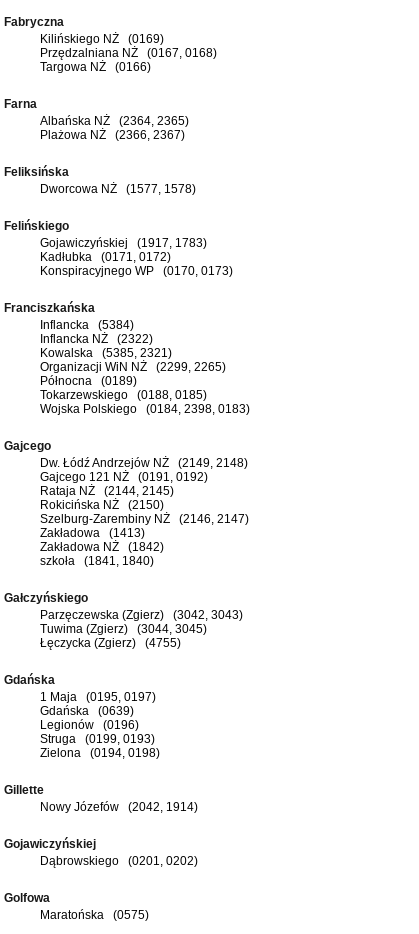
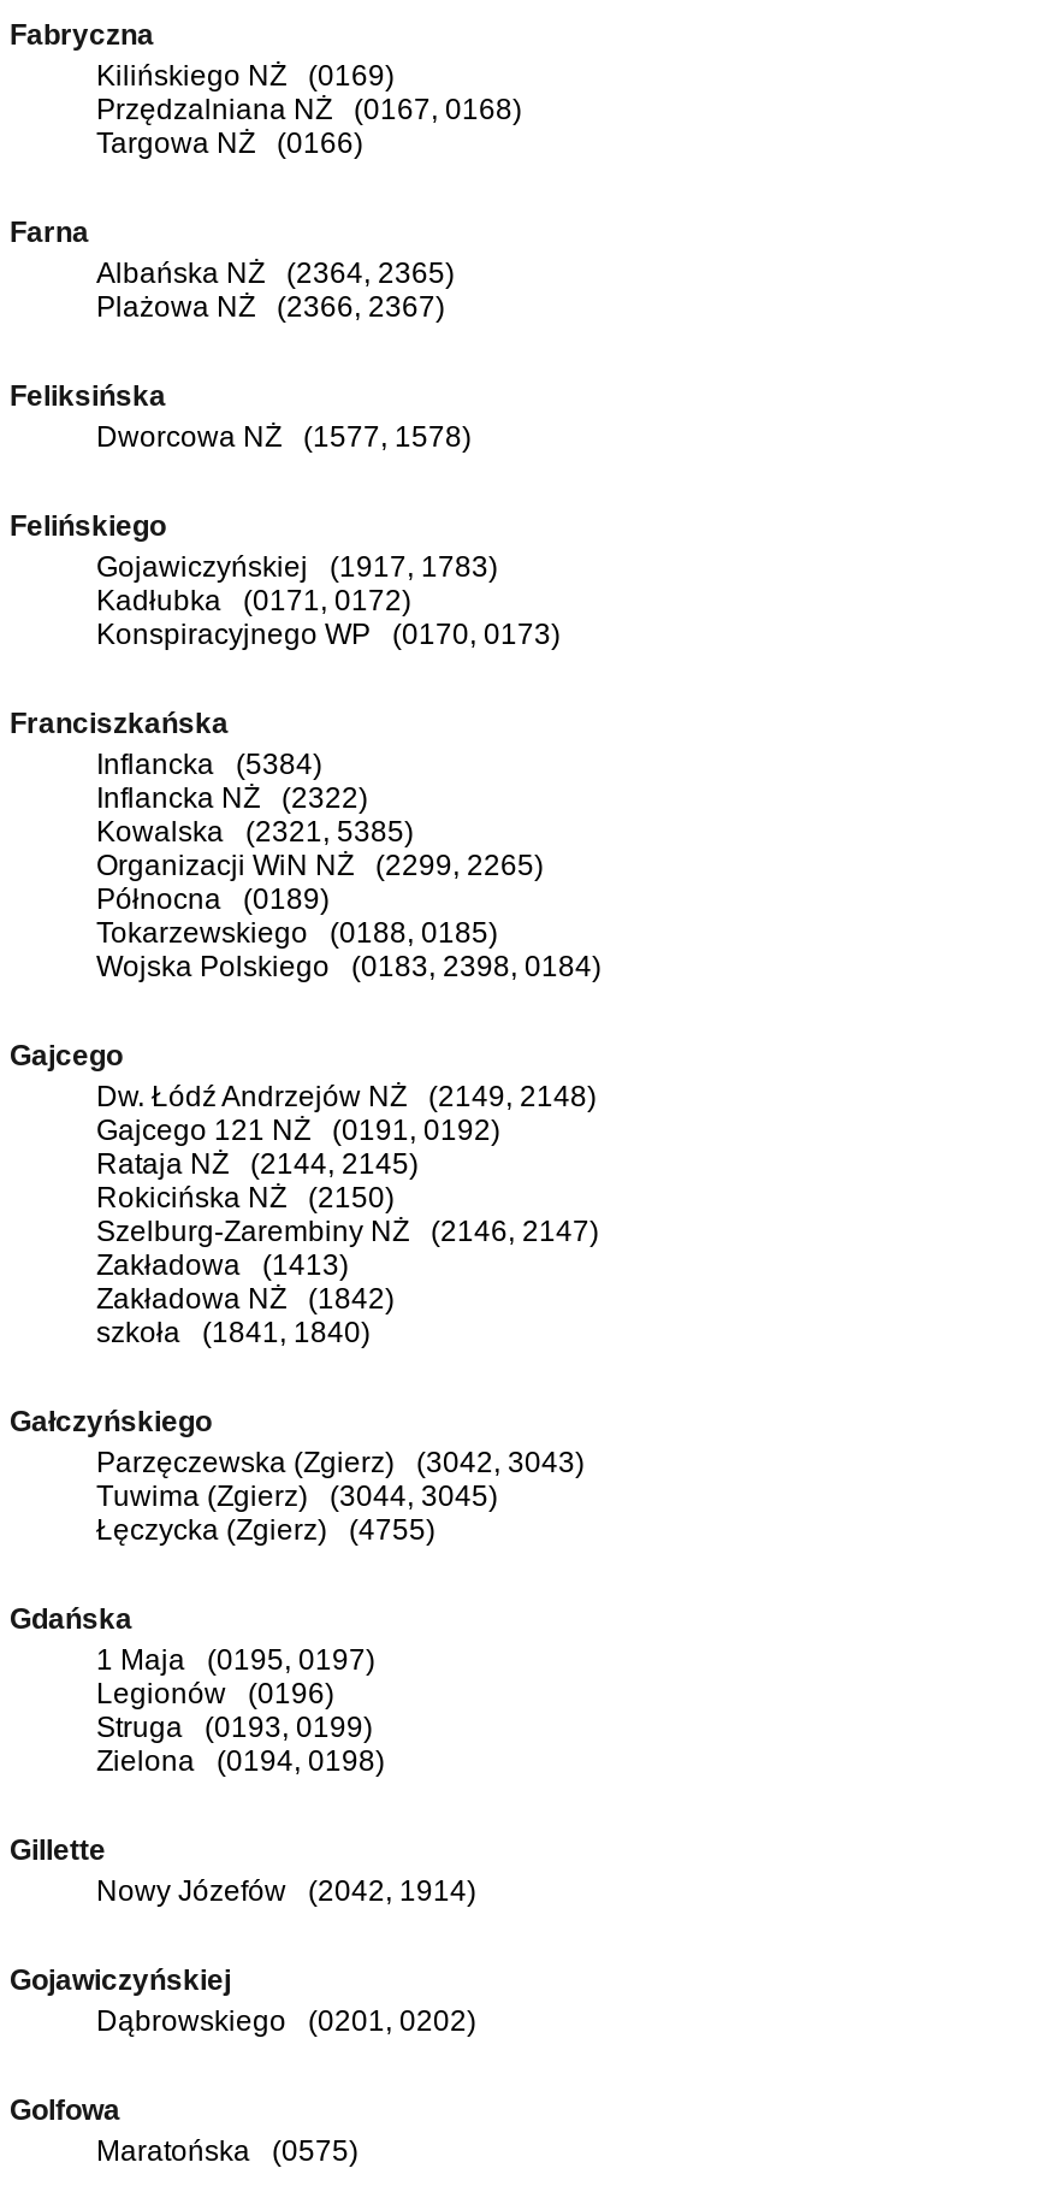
[40,346,172,360] Kowalska (5385, 2321) -> [96,814,414,848] Kowalska (2321, 5385)
[40,402,250,416] Wojska Polskiego (0184, 2398, 0183) -> [96,949,602,983] Wojska Polskiego (0183, 2398, 0184)
[40,704,134,718] Gdańska (0639) -> none
[40,732,155,746] Struga (0199, 0193) -> [96,1710,373,1744] Struga (0193, 0199)

